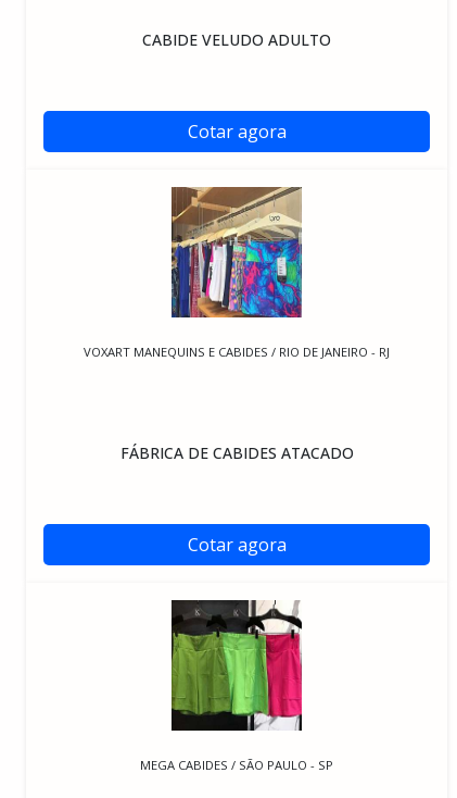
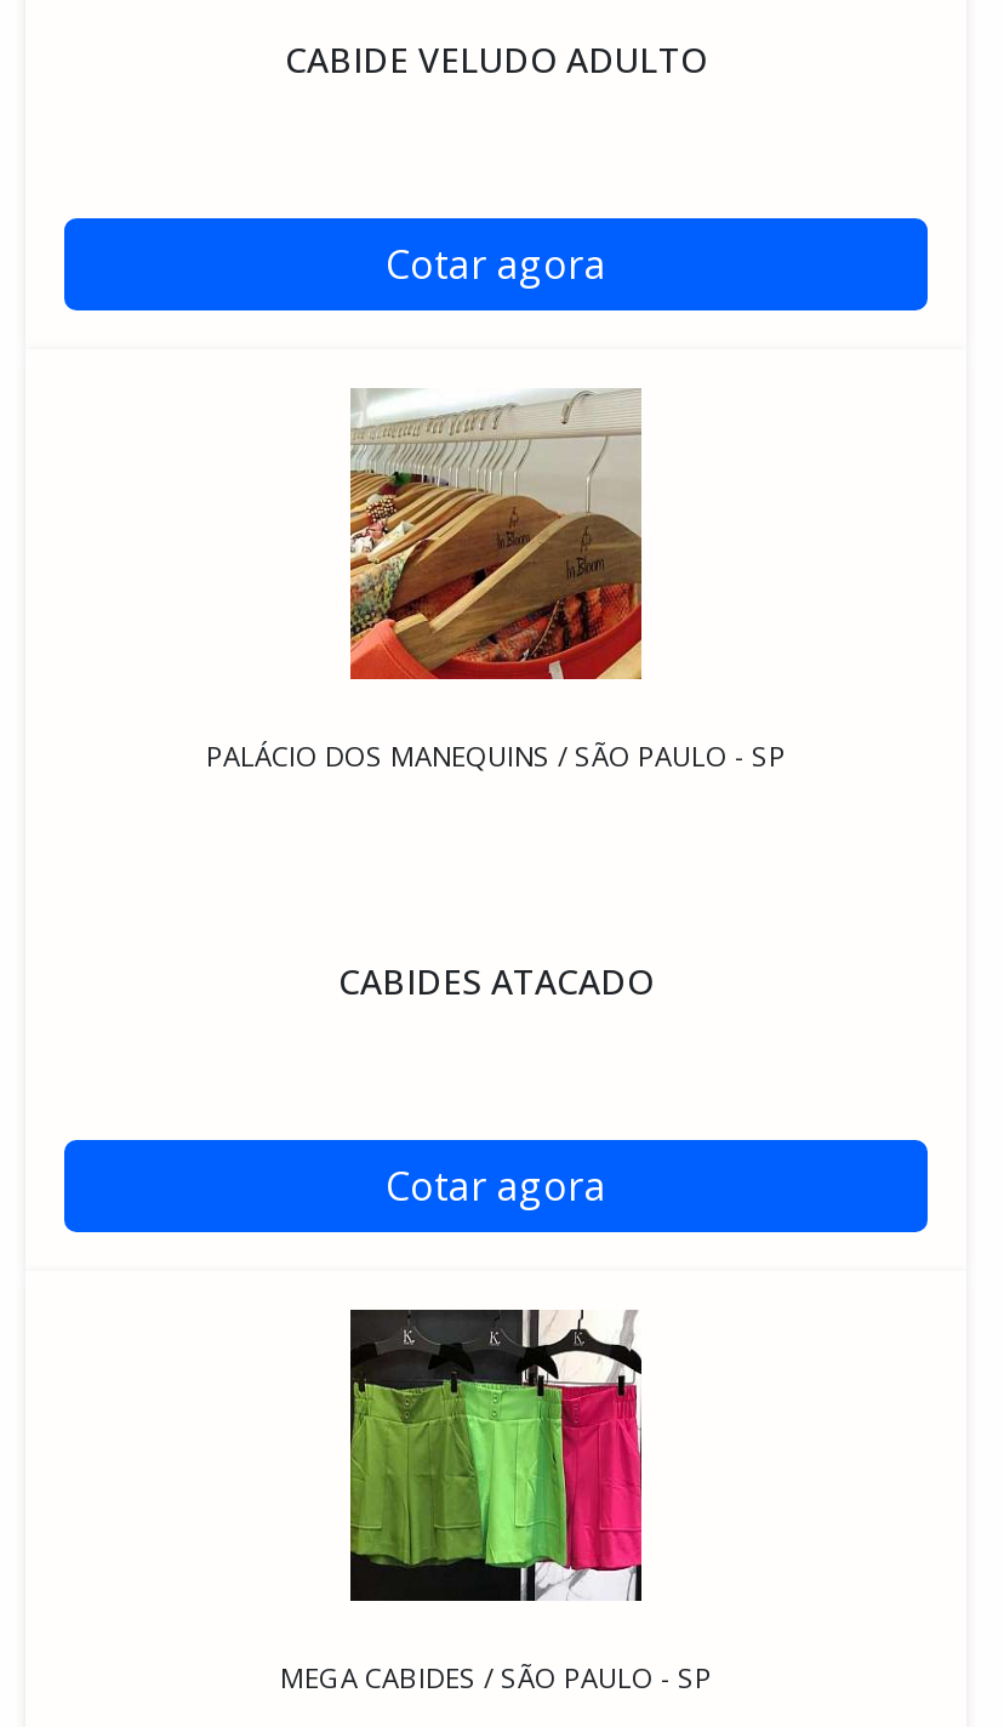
[84,186,390,360] [image] | VOXART MANEQUINS E CABIDES / RIO DE JANEIRO - RJ -> [206,388,786,774] [image] | PALÁCIO DOS MANEQUINS / SÃO PAULO - SP
[120,442,353,463] FÁBRICA DE CABIDES ATACADO -> [338,958,654,1004] CABIDES ATACADO

